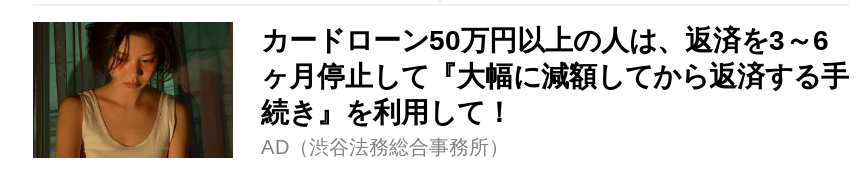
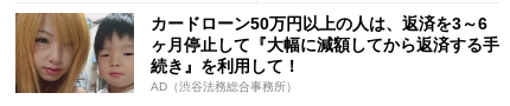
[31,20,233,160] [image] -> [14,12,135,94] [image]

